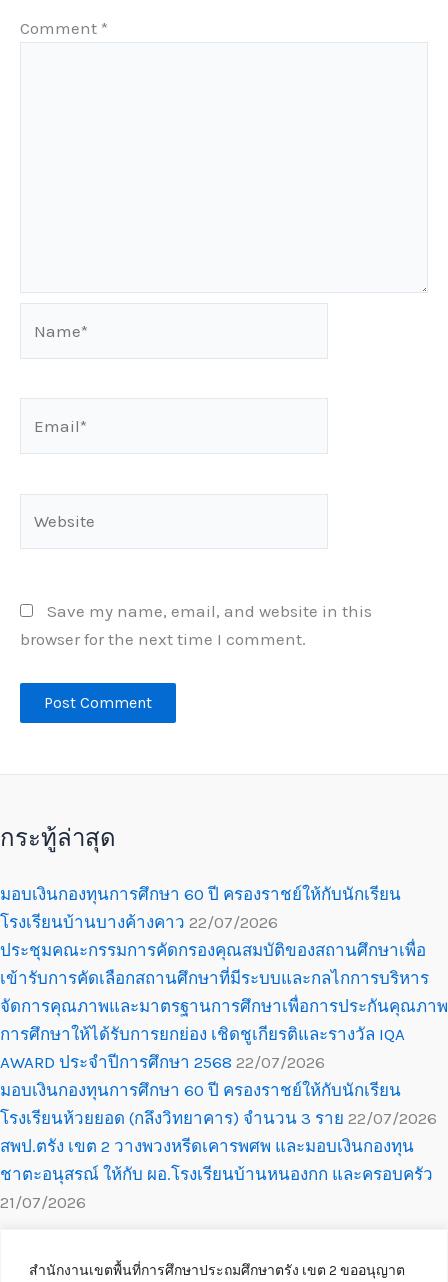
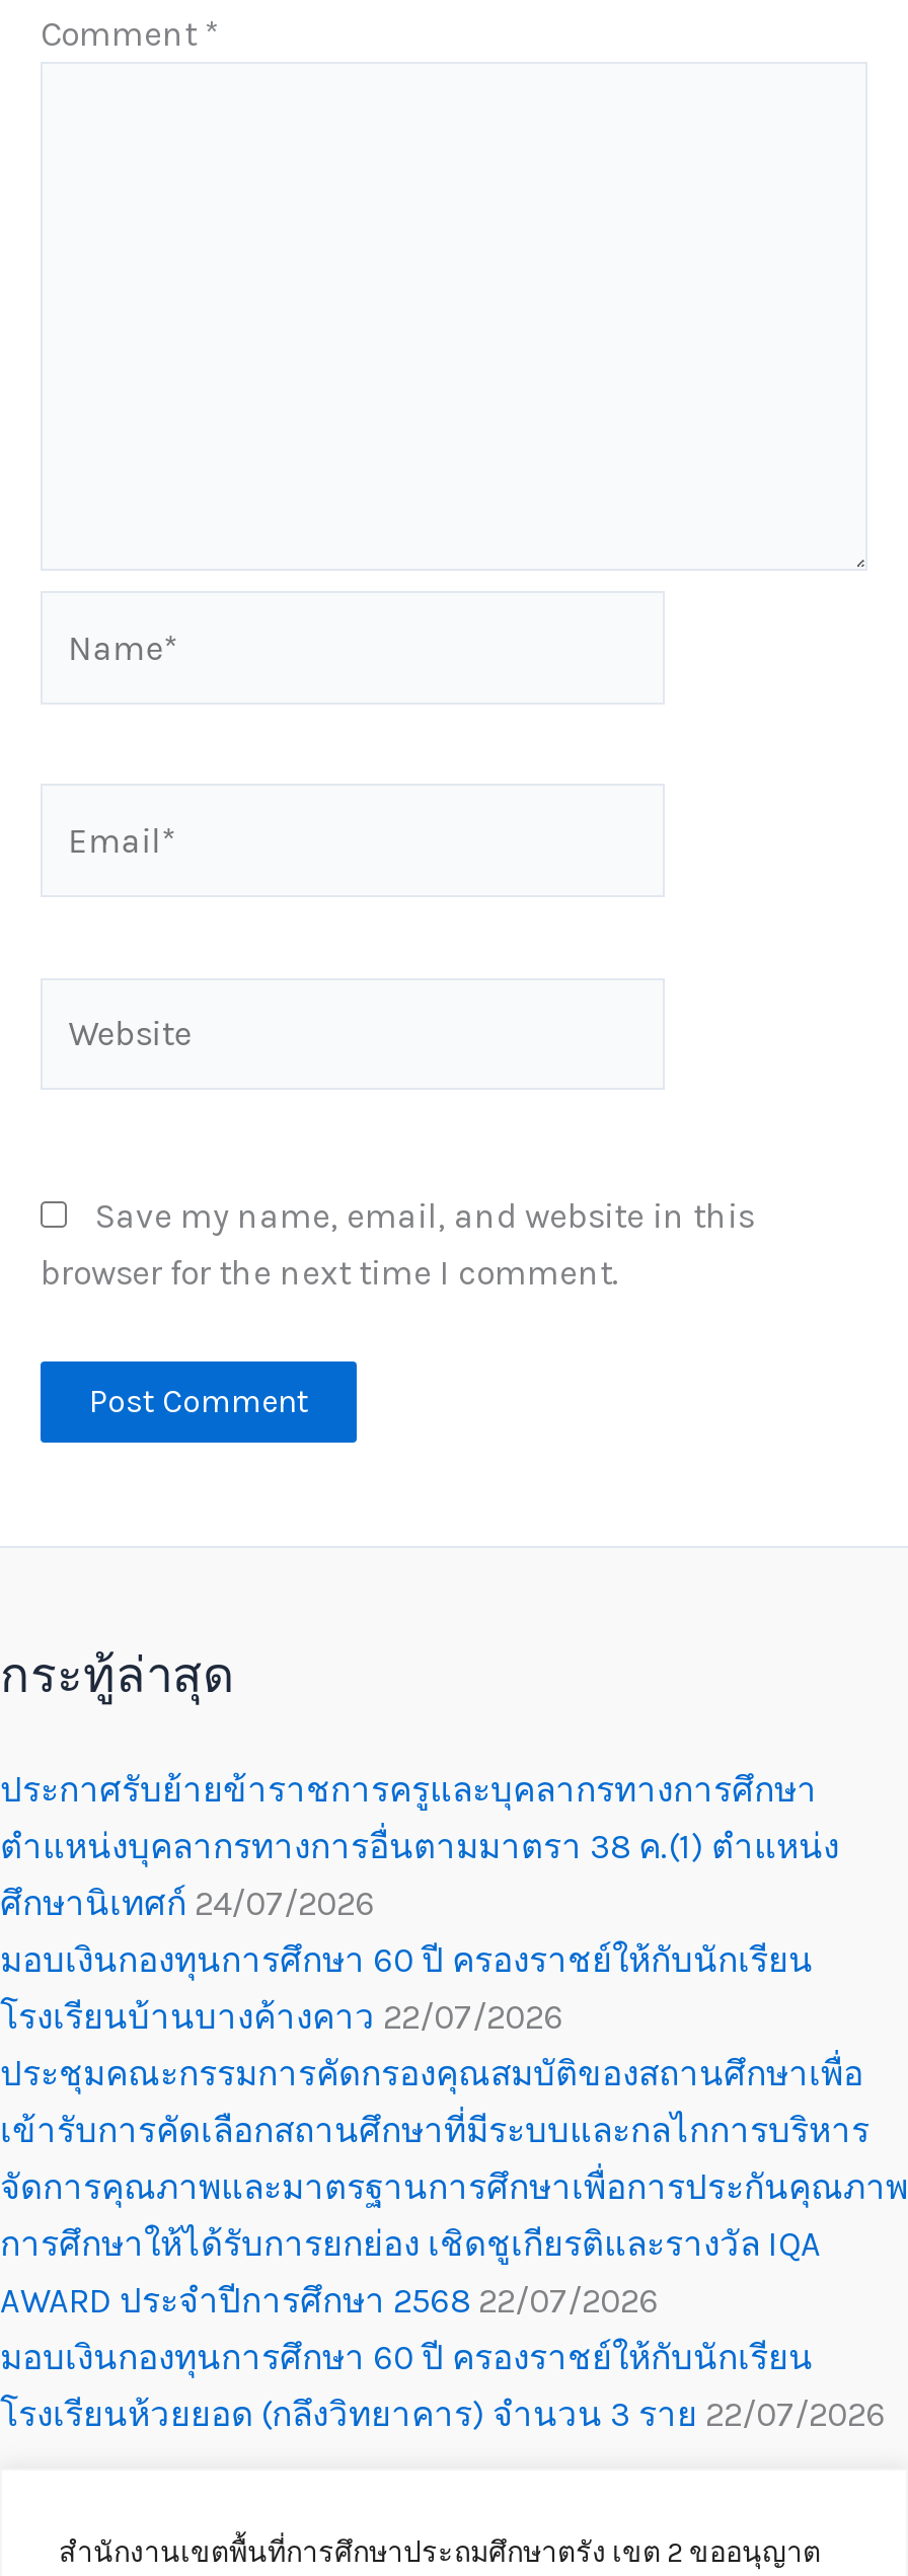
none -> [0,1769,839,1923] ประกาศรับย้ายข้าราชการครูและบุคลากรทางการศึกษา | ตำแหน่งบุคลากรทางการอื่นตามมาตรา 38 ค.(1) ตำแหน่ง | ศึกษานิเทศก์ 24/07/2026
moved [0,884,448,1128] -> [0,1939,908,2434]: มอบเงินกองทุนการศึกษา 60 ปี ครองราชย์ให้กับนักเรียน | โรงเรียนบ้านบางค้างคาว 22/07/2026 | ประชุมคณะกรรมการคัดกรองคุณสมบัติของสถานศึกษาเพื่อ | ... | มอบเงินกองทุนการศึกษา 60 ปี ครองราชย์ให้กับนักเรียน | โรงเรียนห้วยยอด (กลึงวิทยาคาร) จำนวน 3 ราย 22/07/2026
[0,1136,433,1212] สพป.ตรัง เขต 2 วางพวงหรีดเคารพศพ และมอบเงินกองทุน | ชาตะอนุสรณ์ ให้กับ ผอ.โรงเรียนบ้านหนองกก และครอบครัว | 21/07/2026 -> none

